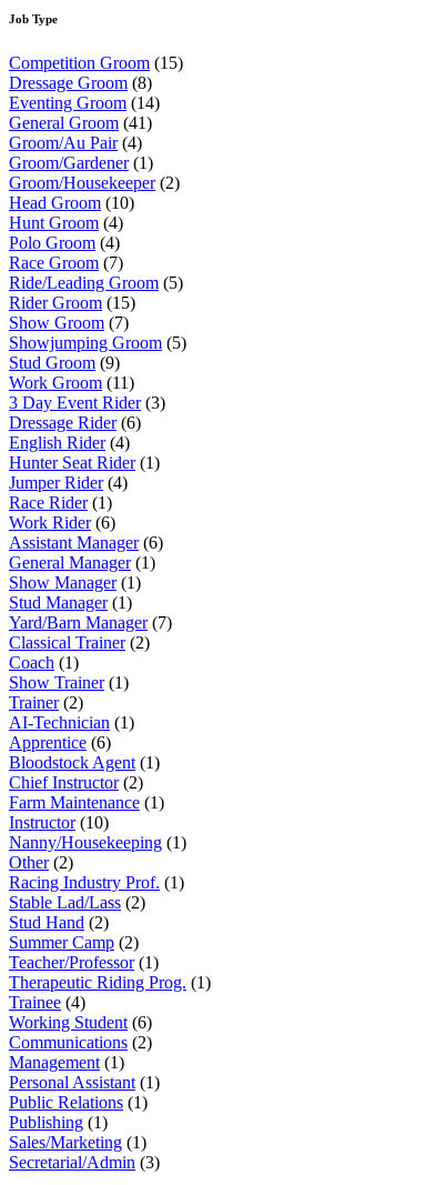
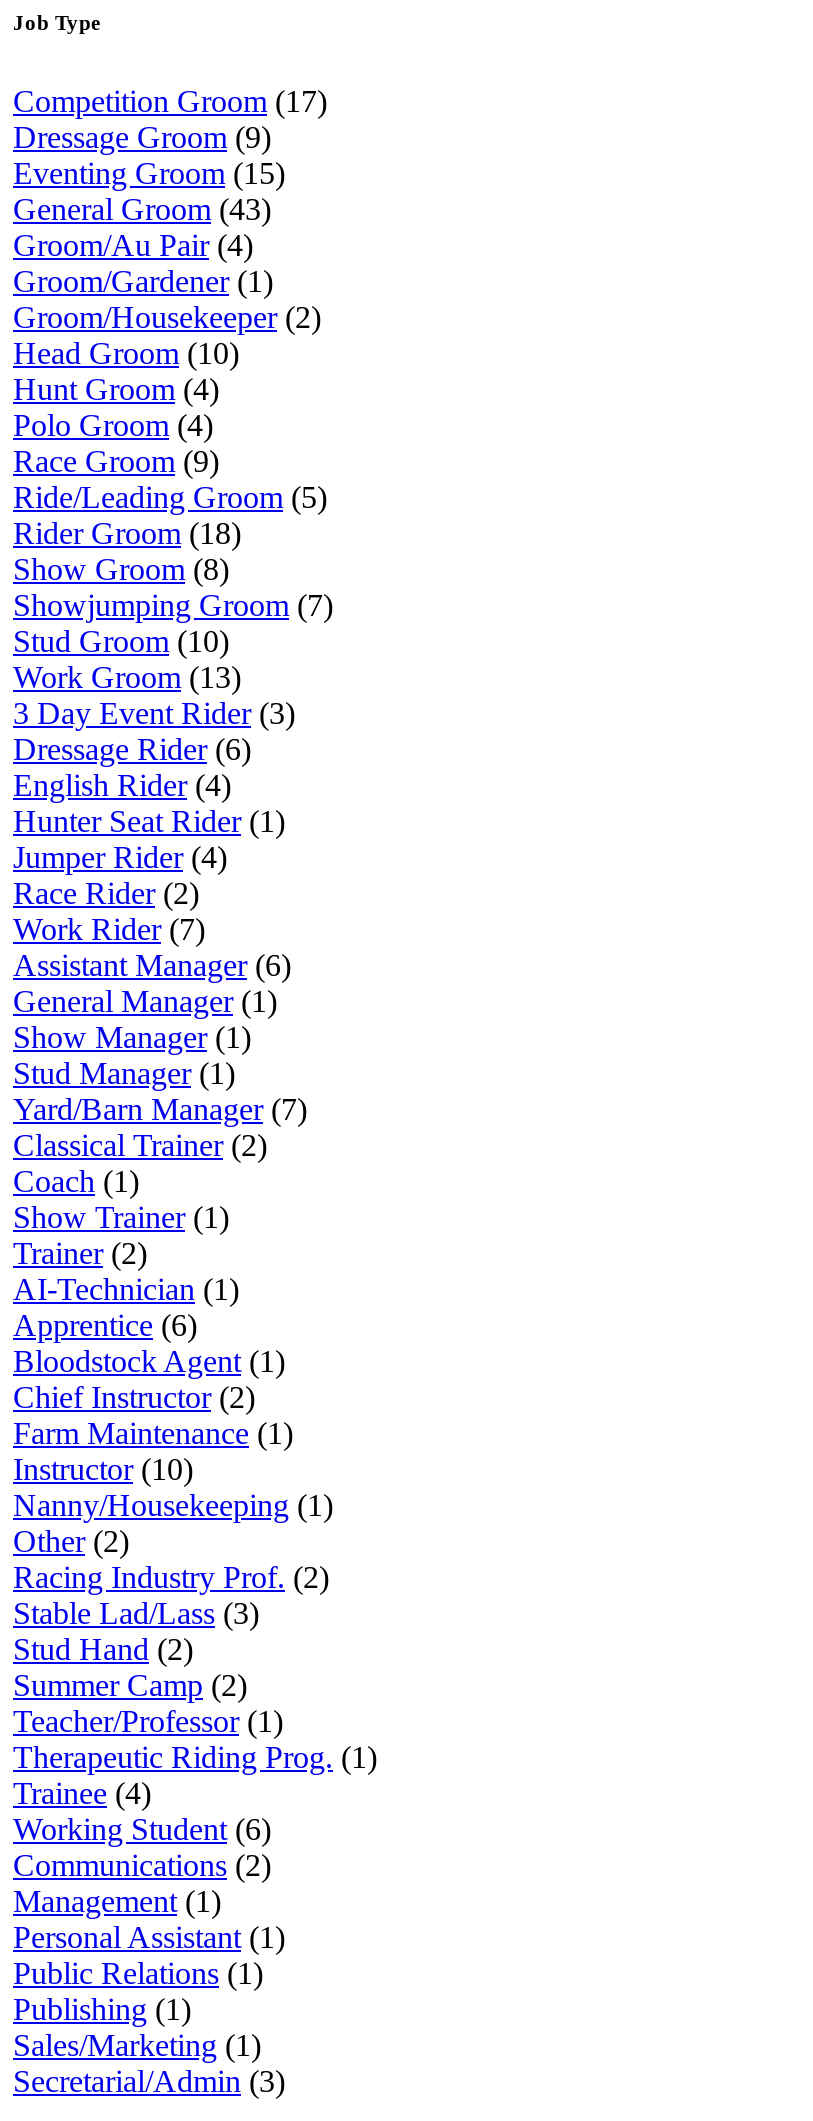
[9,53,183,72] Competition Groom (15) -> [13,84,327,118] Competition Groom (17)
[9,73,152,92] Dressage Groom (8) -> [13,120,271,154] Dressage Groom (9)
[9,93,160,112] Eventing Groom (14) -> [13,156,285,190] Eventing Groom (15)
[9,113,152,132] General Groom (41) -> [13,192,271,226] General Groom (43)
[9,253,123,272] Race Groom (7) -> [13,444,219,478] Race Groom (9)
[9,293,135,312] Rider Groom (15) -> [13,516,241,550] Rider Groom (18)
[9,313,129,332] Show Groom (7) -> [13,552,229,586] Show Groom (8)
[9,333,186,352] Showjumping Groom (5) -> [13,588,333,622] Showjumping Groom (7)
[9,353,120,372] Stud Groom (9) -> [13,624,229,658] Stud Groom (10)
[9,373,134,392] Work Groom(11) -> [13,660,241,694] Work Groom(13)
[9,493,112,512] Race Rider (1) -> [13,876,199,910] Race Rider (2)
[9,513,115,532] Work Rider (6) -> [13,912,205,946] Work Rider (7)
[9,873,184,892] Racing Industry Prof. (1) -> [13,1560,329,1594] Racing Industry Prof. (2)
[9,893,145,912] Stable Lad/Lass (2) -> [13,1596,259,1630] Stable Lad/Lass (3)

